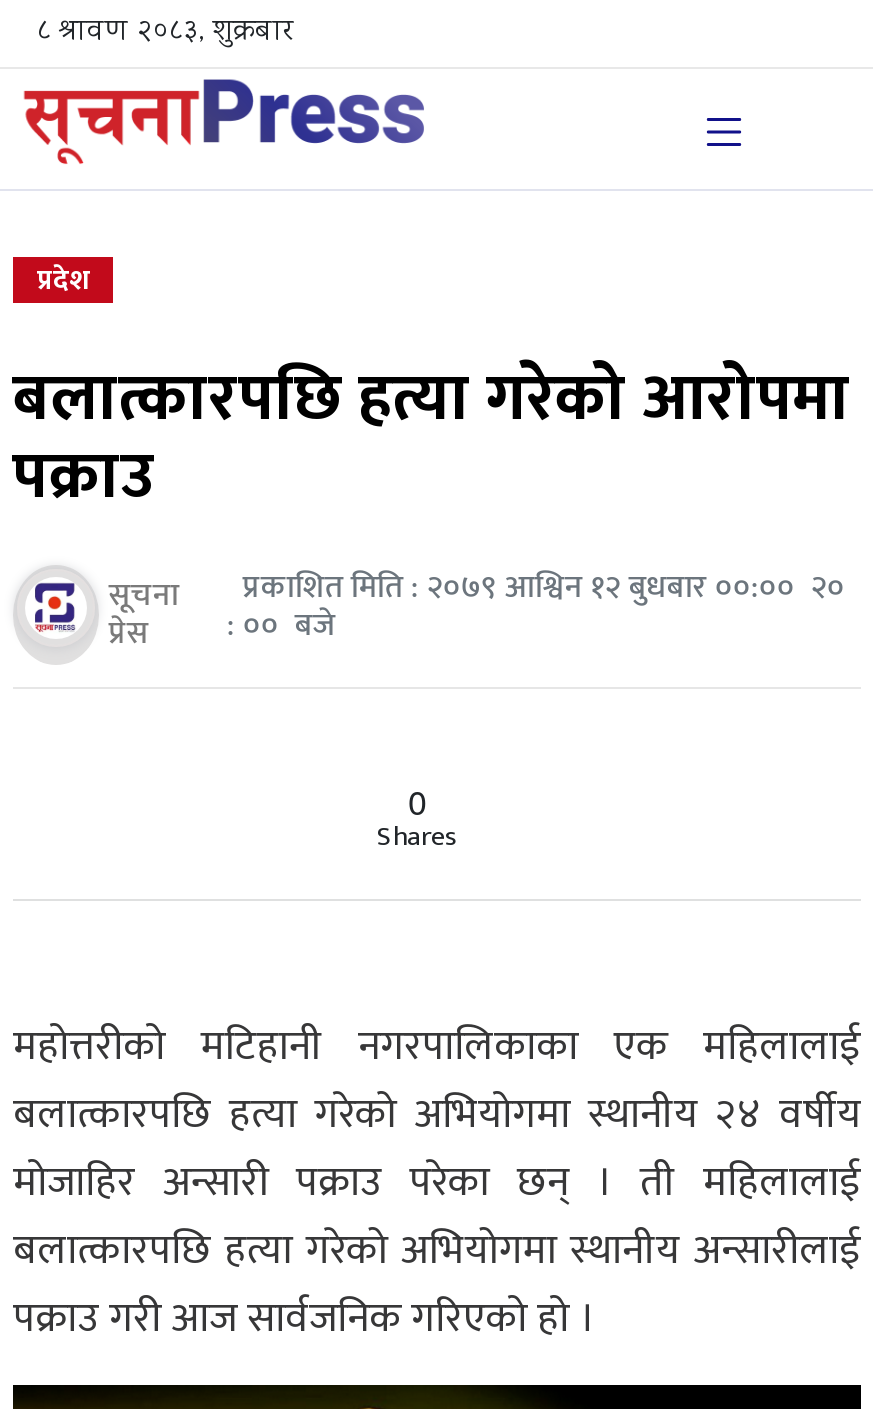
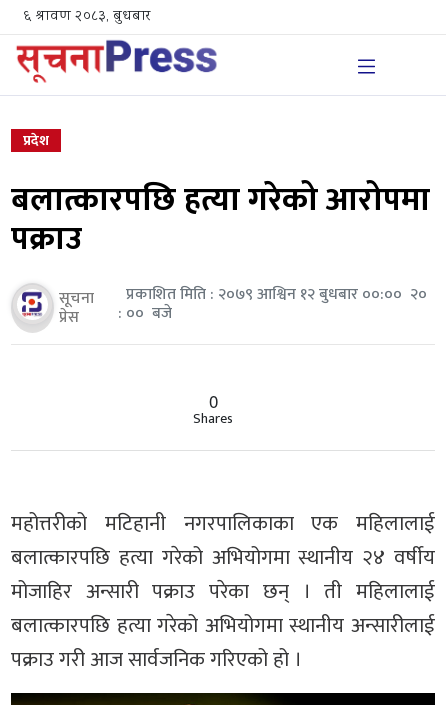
[13,11,291,55] ८ श्रावण २०८३, शुक्रबार -> [11,6,150,28] ६ श्रावण २०८३, बुधबार

